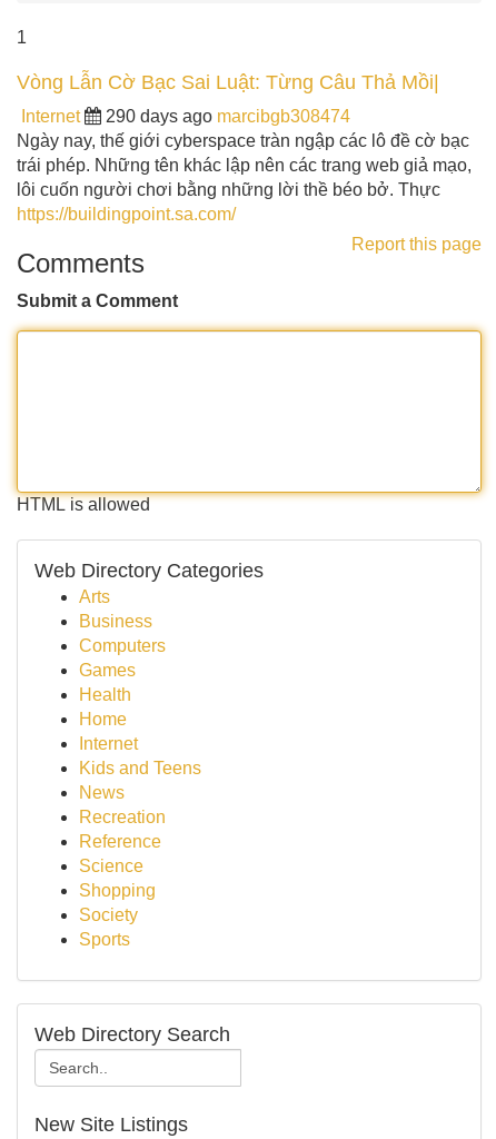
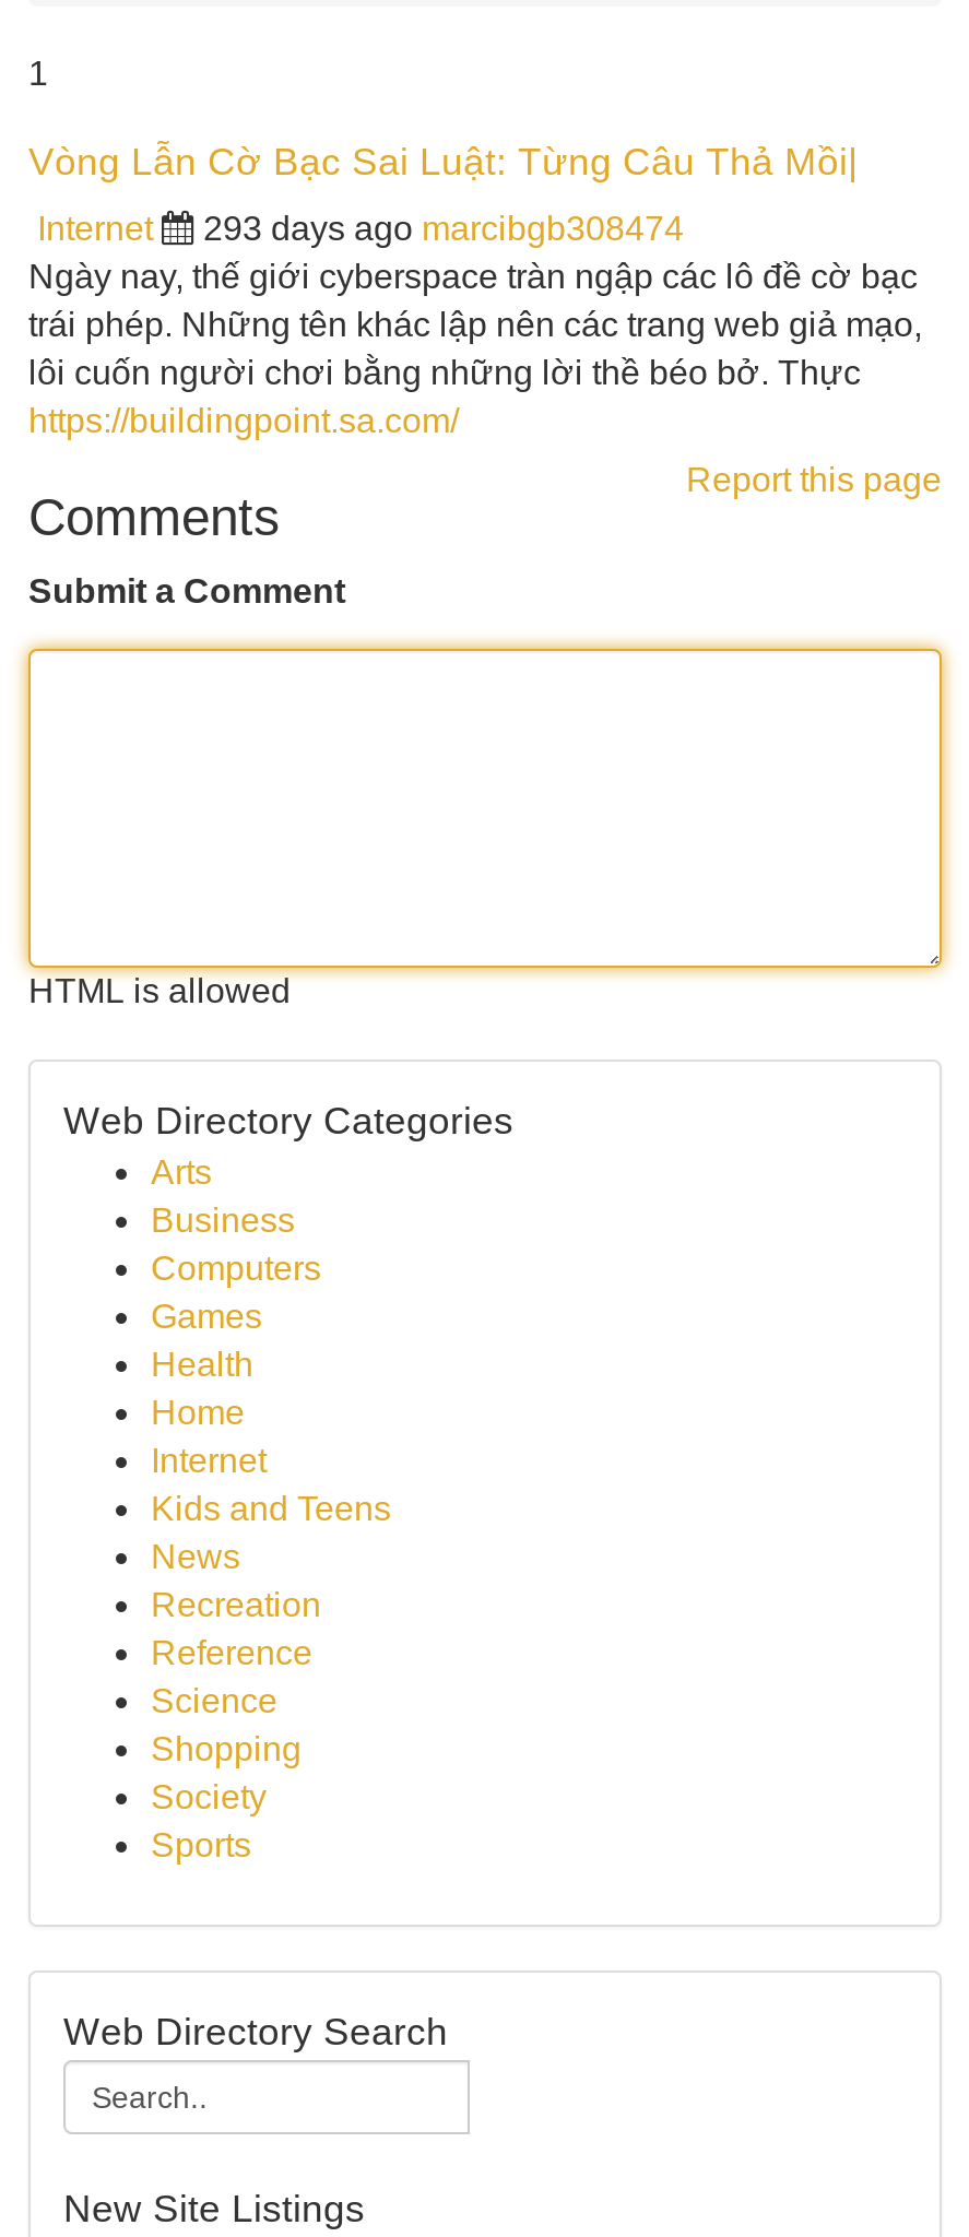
[106,107,350,126] 290 days ago marcibgb308474 -> [203,210,684,247] 293 days ago marcibgb308474

